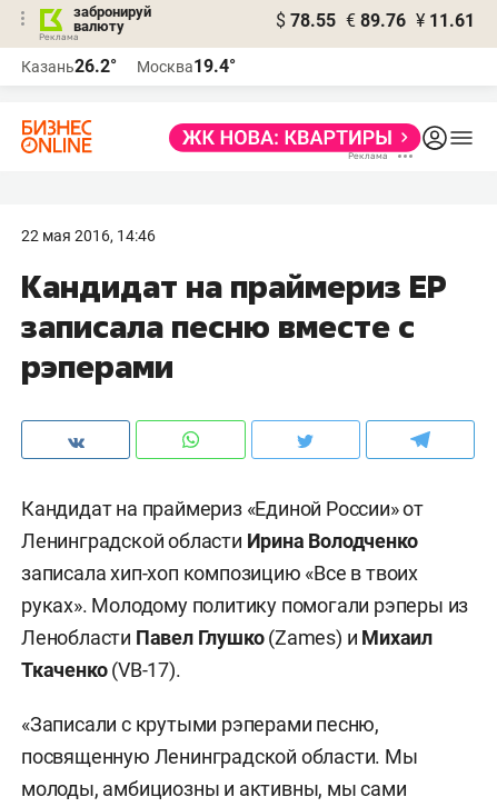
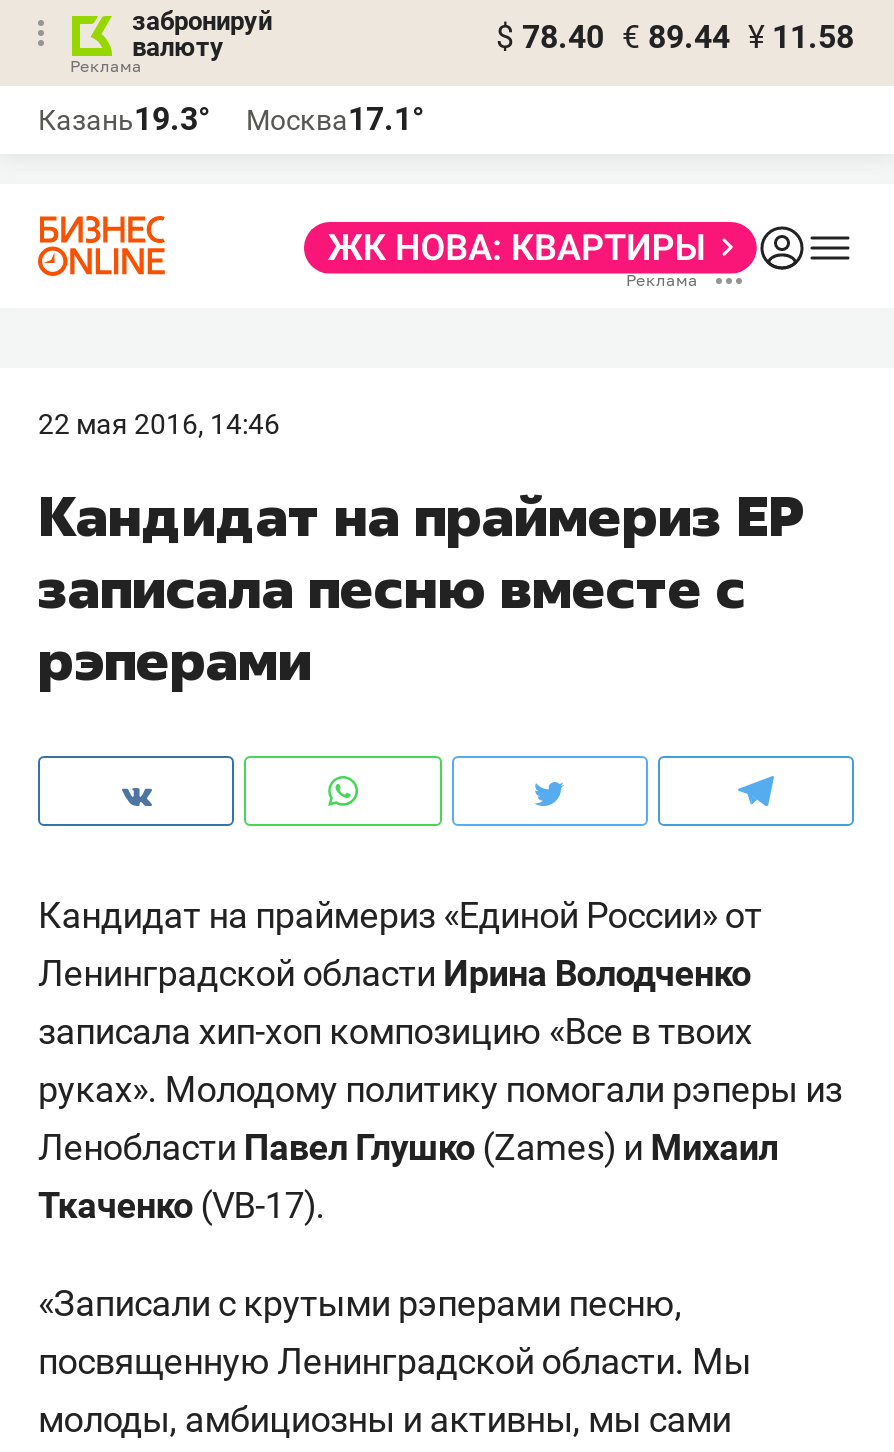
[276,10,475,31] $ 78.55 € 89.76 ¥ 11.61 -> [496,18,854,56] $ 78.40 € 89.44 ¥ 11.58
[21,56,117,77] Казань26.2° -> [38,100,210,138] Казань19.3°
[137,56,236,77] Москва19.4° -> [246,100,424,138] Москва17.1°

